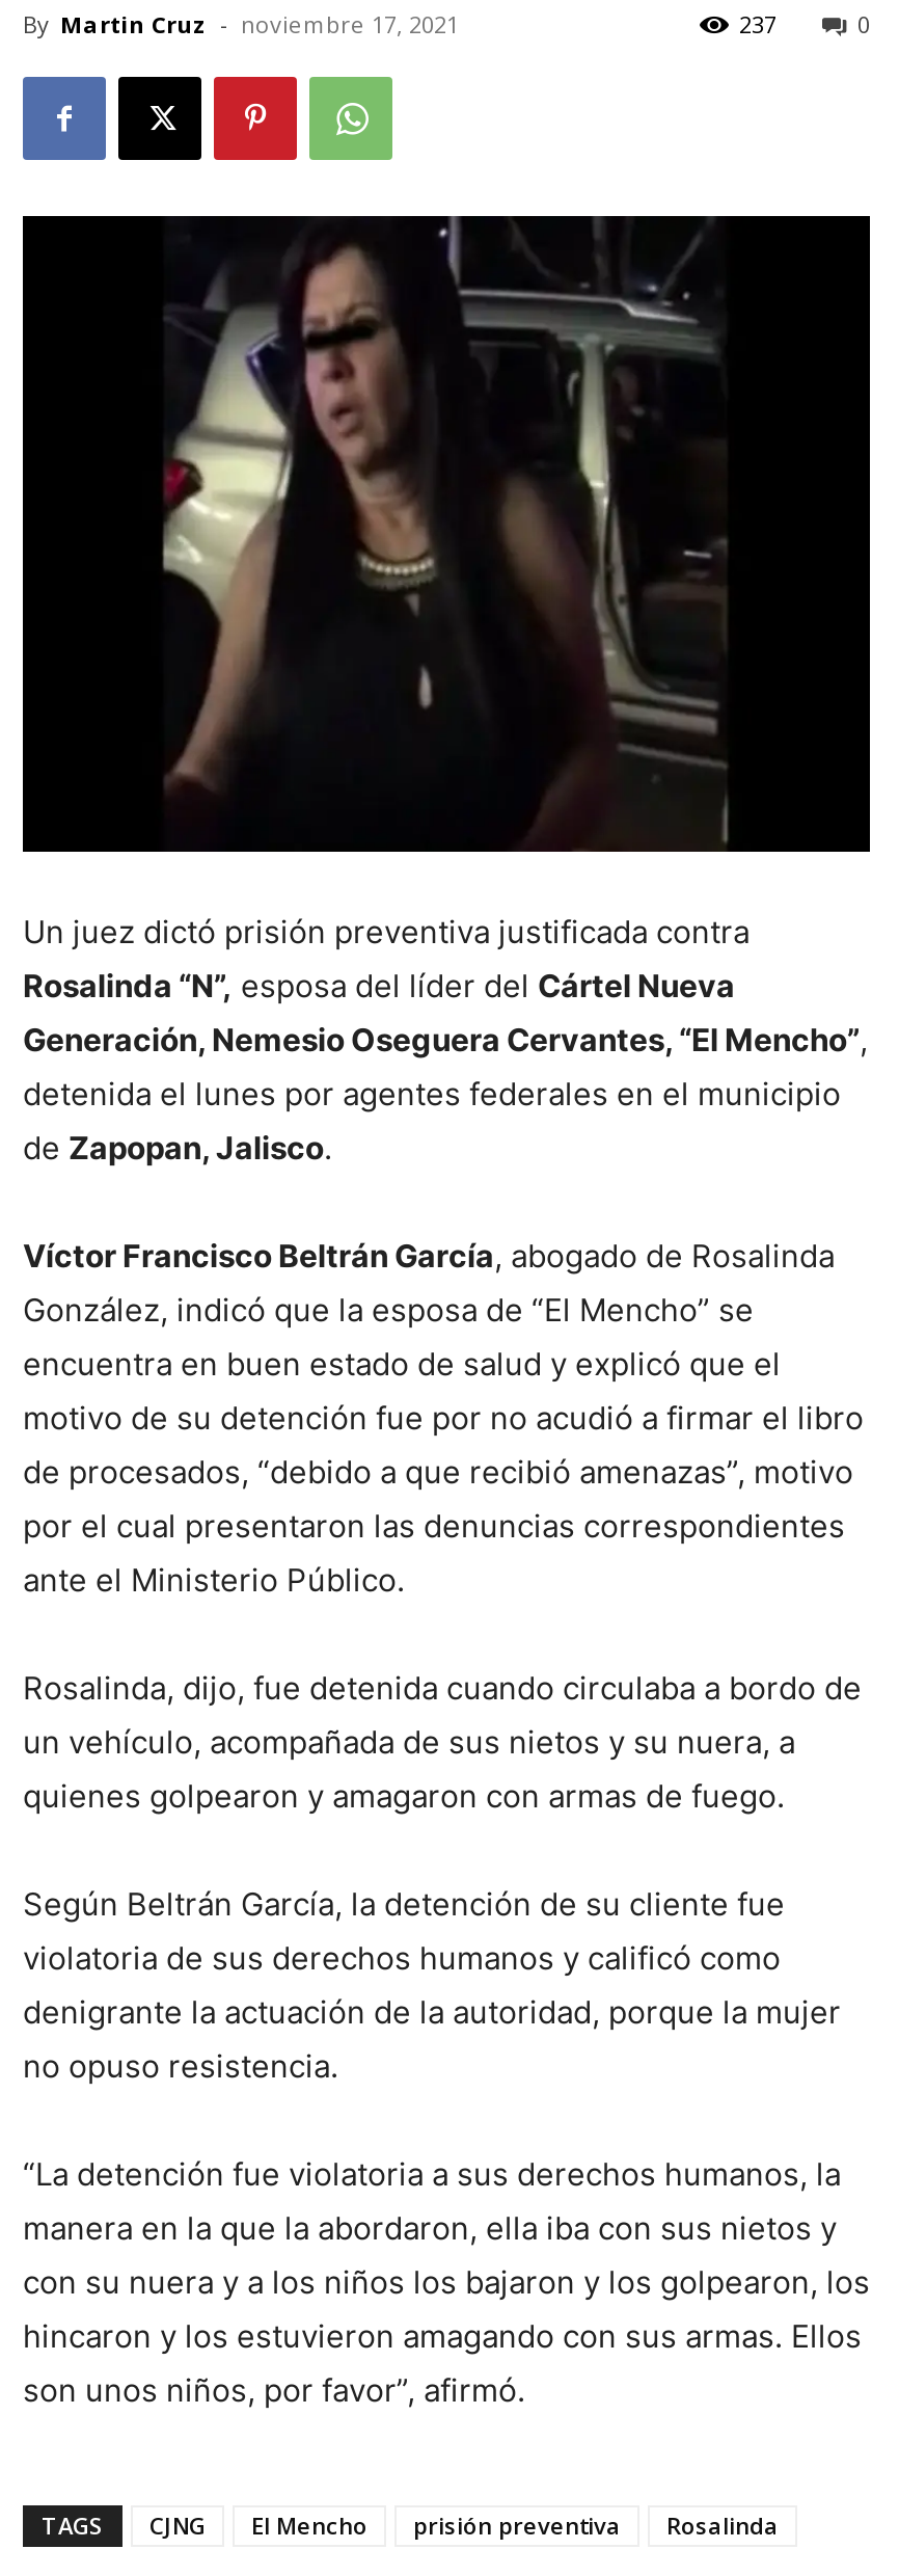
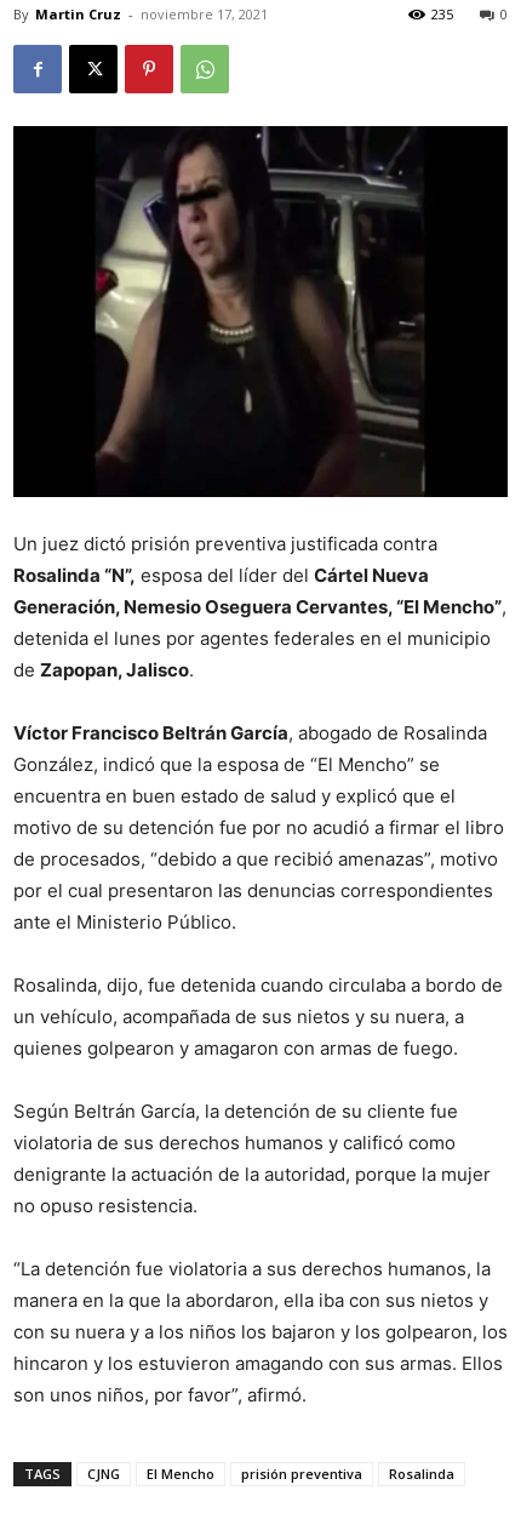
[739,8,777,39] 237 -> [431,5,453,23] 235

